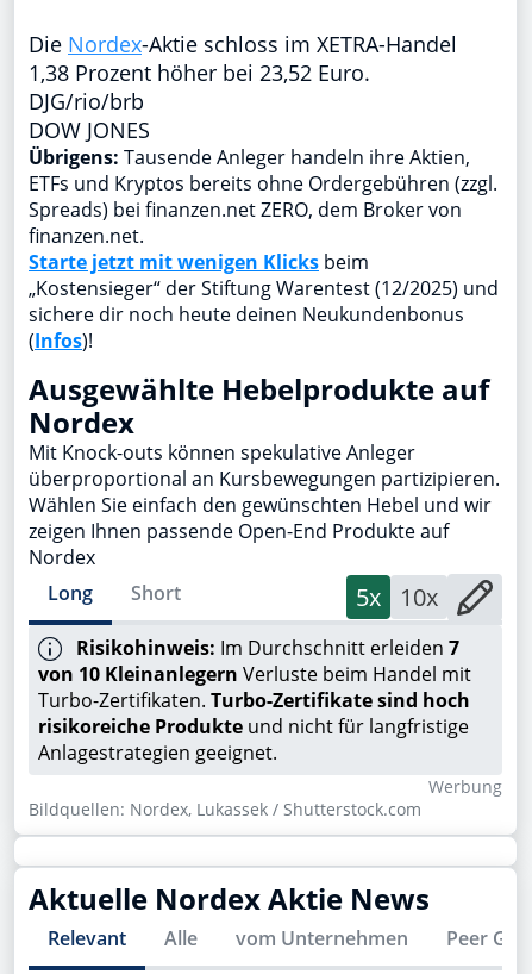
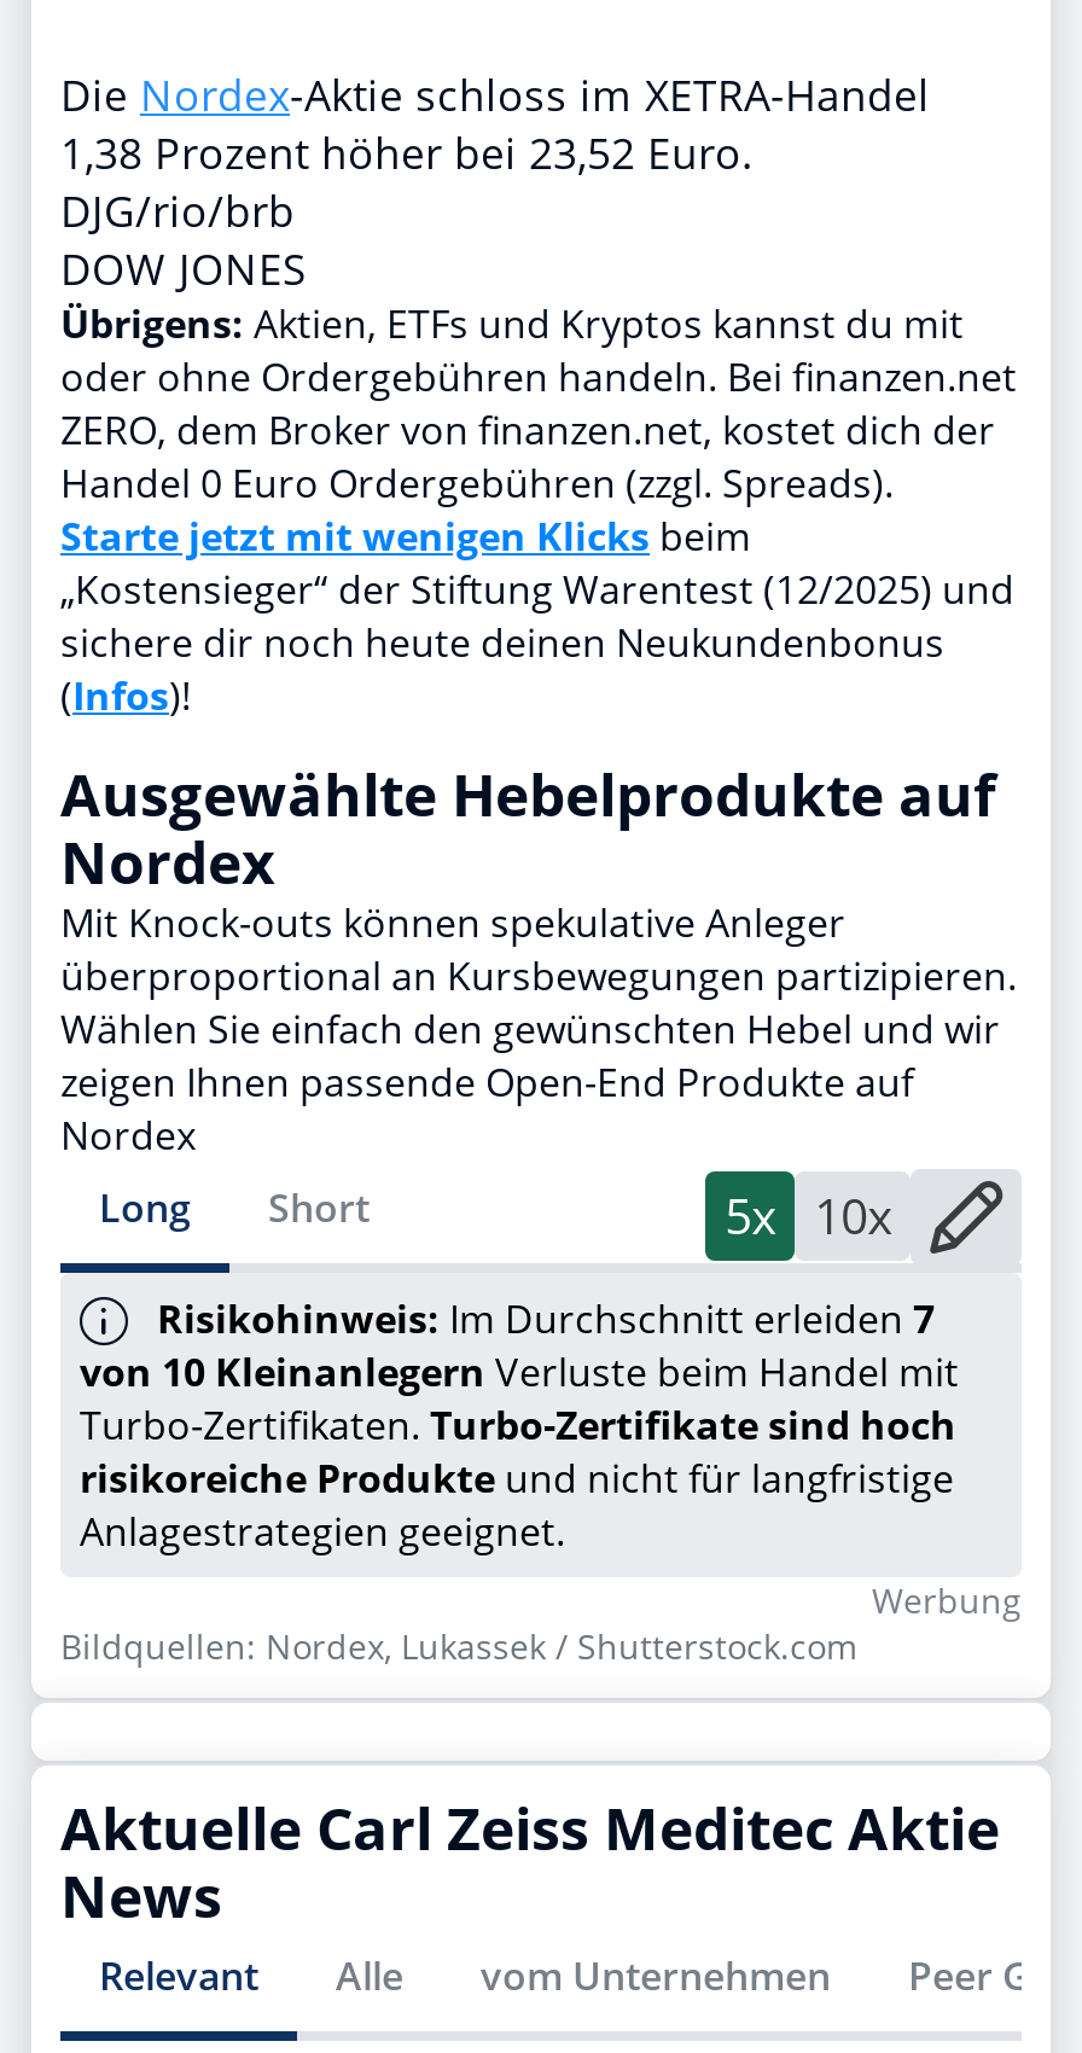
[29,144,497,249] Übrigens: Tausende Anleger handeln ihre Aktien, | ETFs und Kryptos bereits ohne Ordergebühren (zzgl. | Spreads) bei finanzen.net ZERO, dem Broker von | finanzen.net. -> [60,296,1017,509] Übrigens: Aktien, ETFs und Kryptos kannst du mit | oder ohne Ordergebühren handeln. Bei finanzen.net | ZERO, dem Broker von finanzen.net, kostet dich der | Handel 0 Euro Ordergebühren (zzgl. Spreads).
[29,879,430,919] Aktuelle Nordex Aktie News -> [60,1788,1000,1936] Aktuelle Carl Zeiss Meditec Aktie | News

